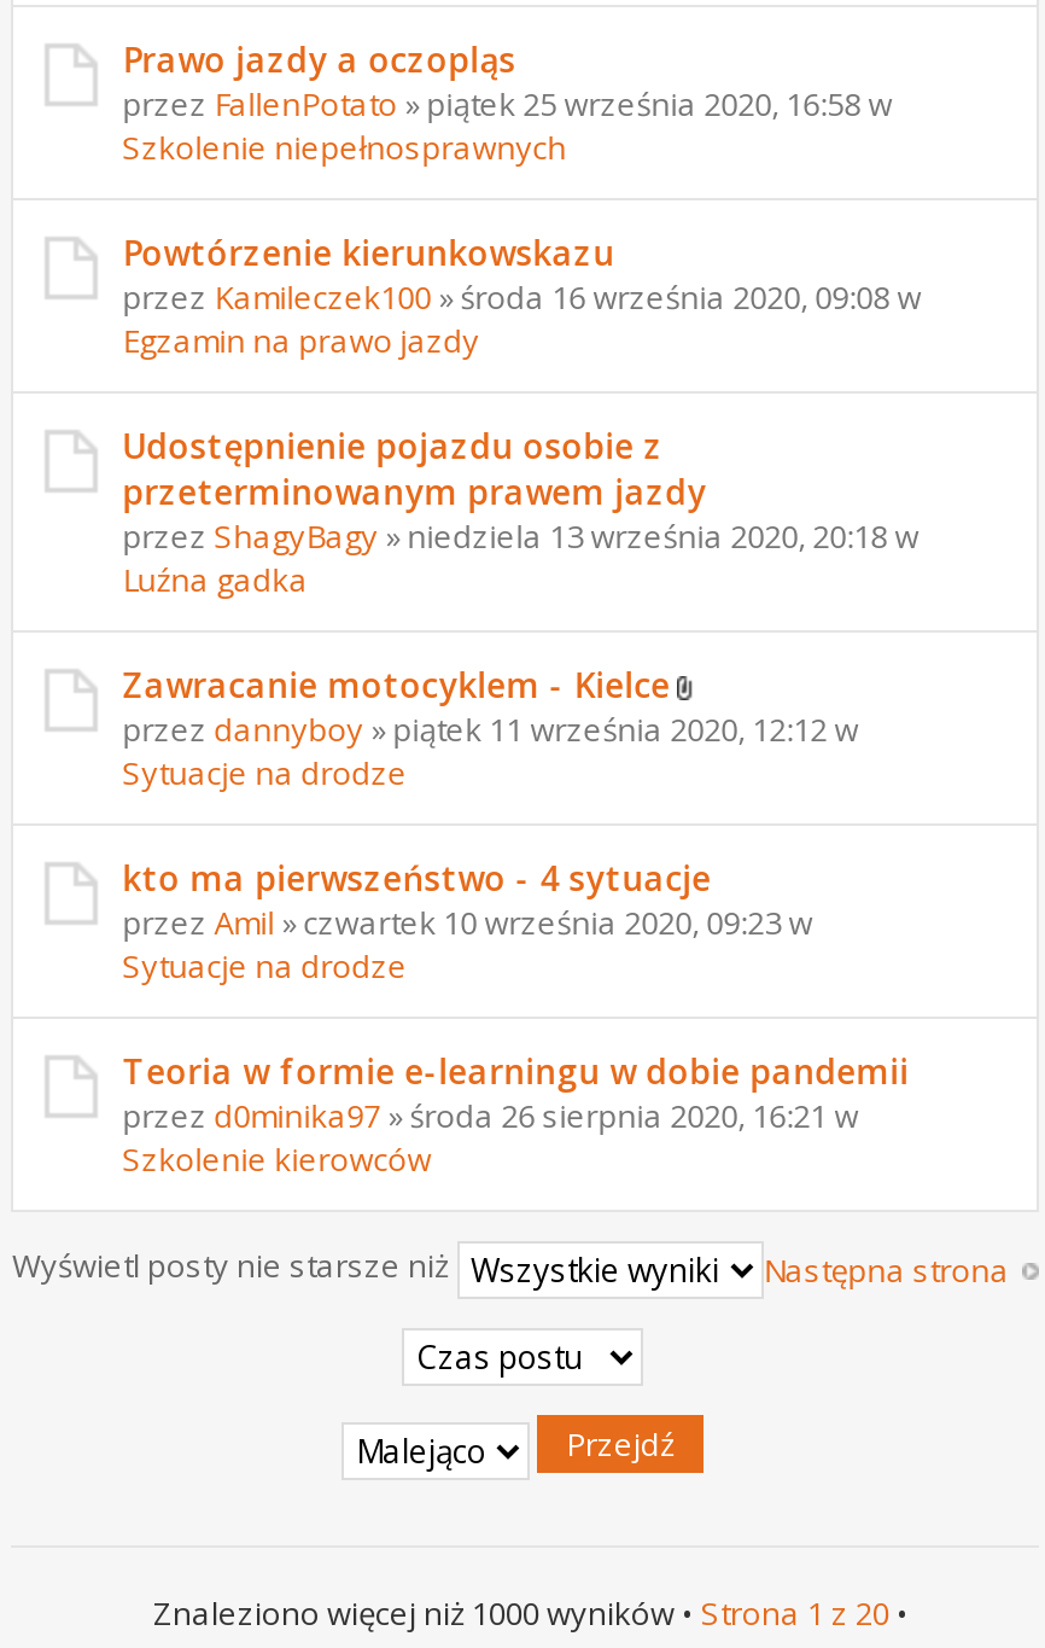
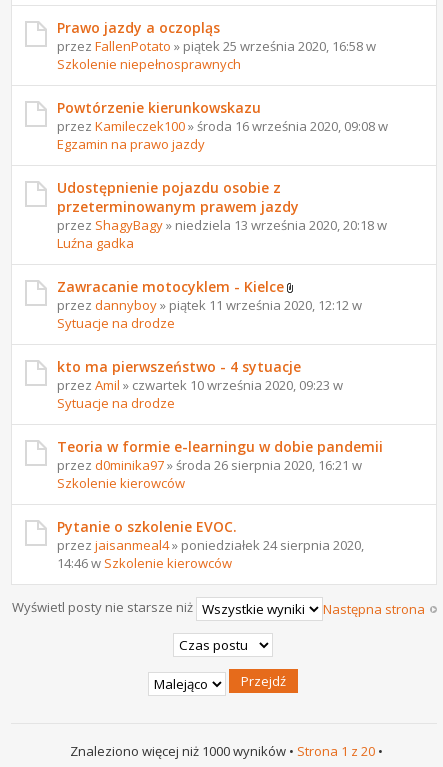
none -> [57,516,364,571] Pytanie o szkolenie EVOC. | przez jaisanmeal4» poniedziałek 24 sierpnia 2020, | 14:46 w Szkolenie kierowców

